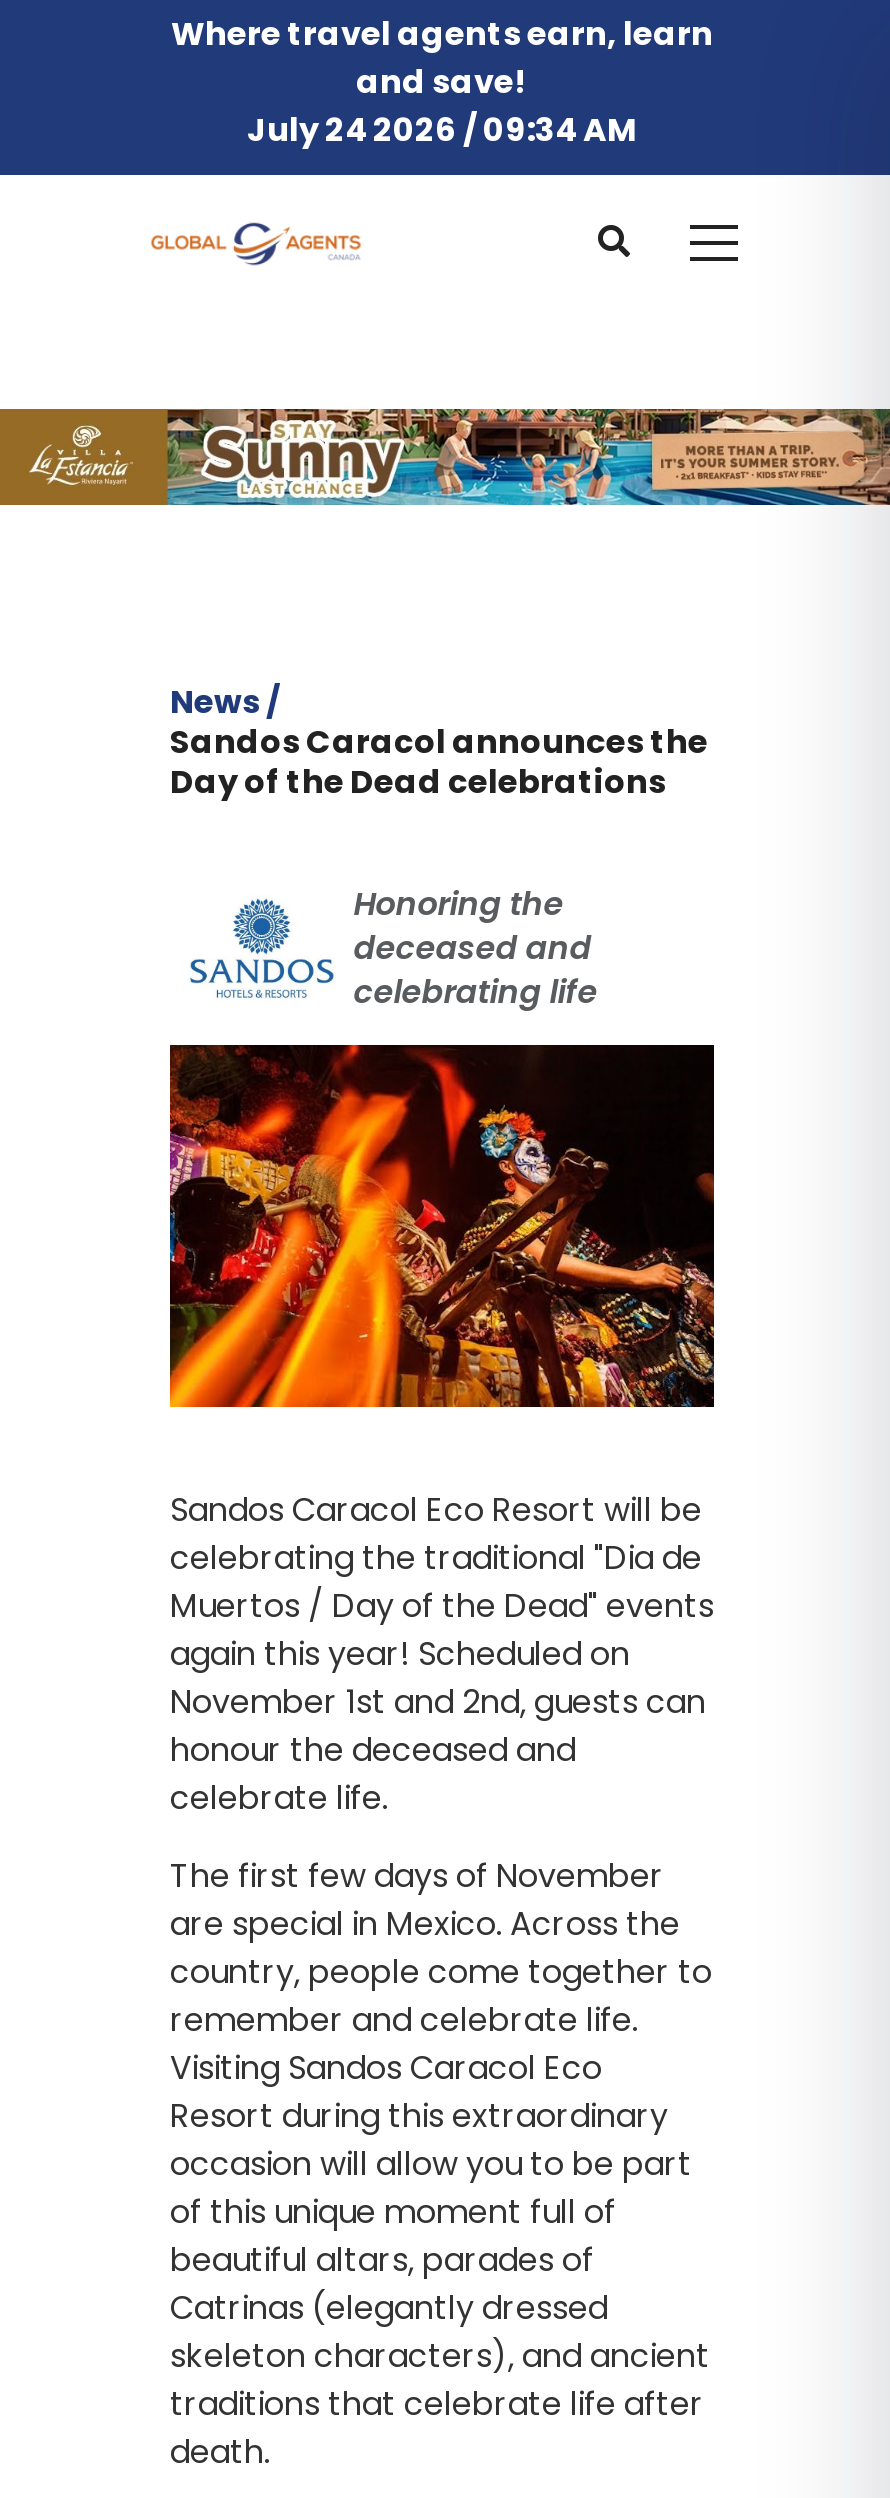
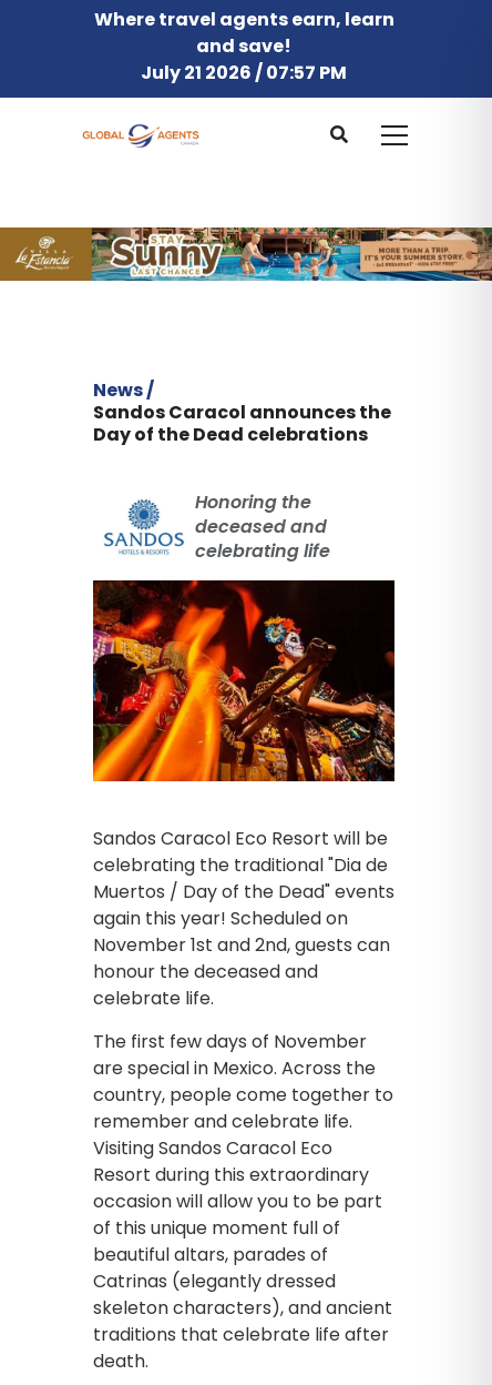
[247,107,637,153] July 24 2026 / 09:34 AM -> [141,60,347,85] July 21 2026 / 07:57 PM

